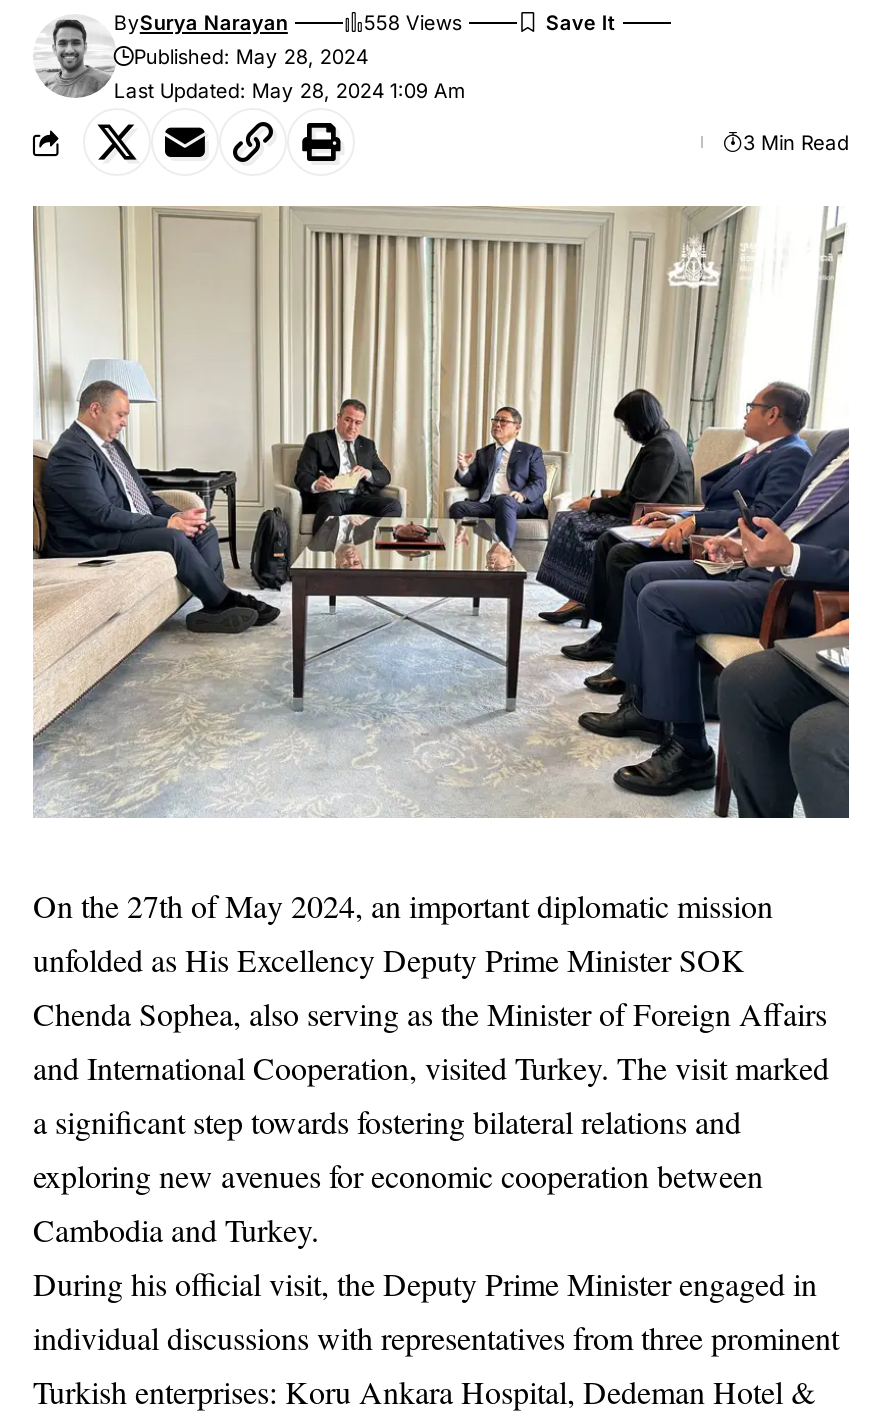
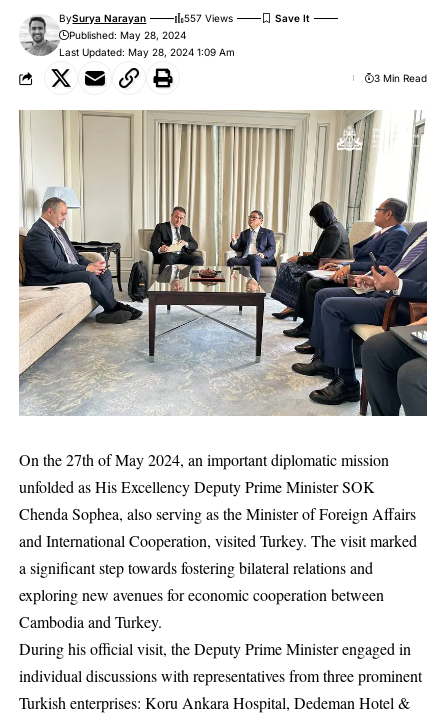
[364,9,462,33] 558 Views -> [184,11,233,23] 557 Views

